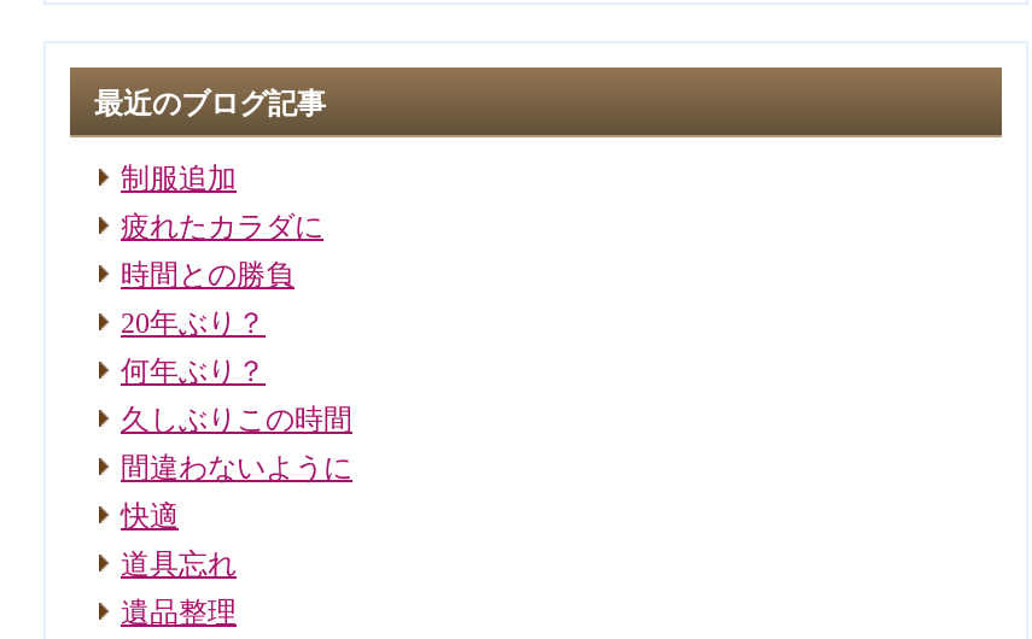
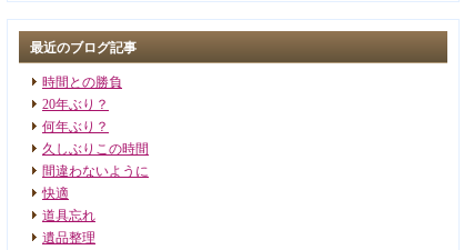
[121,161,323,243] 制服追加 | 疲れたカラダに -> none

